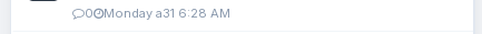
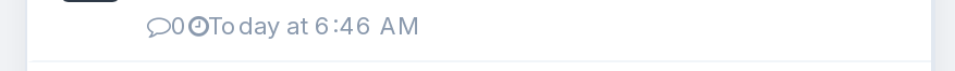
[85,5,230,21] 0 Monday a31 6:28 AM -> [171,11,419,41] 0 Today at 6:46 AM

